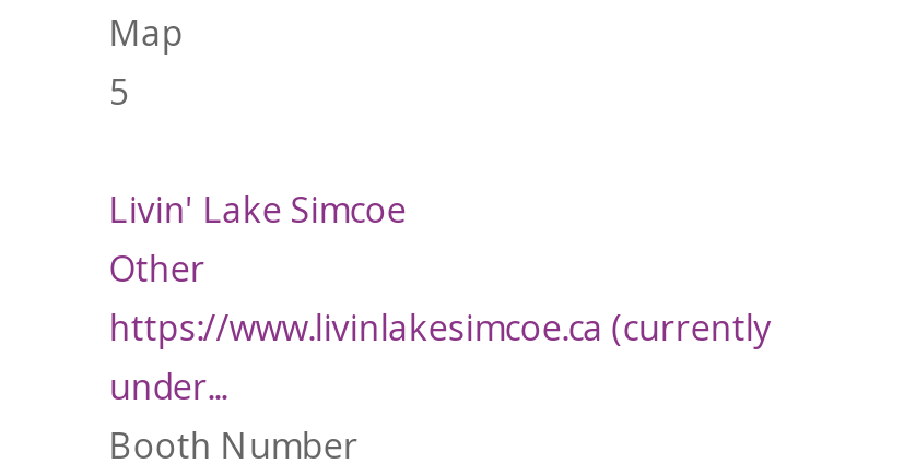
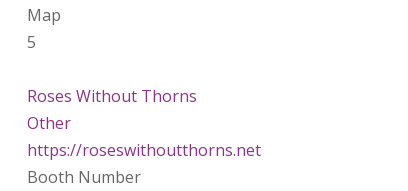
[109,185,406,233] Livin' Lake Simcoe -> [27,85,197,107] Roses Without Thorns
[109,303,771,410] https://www.livinlakesimcoe.ca (currently | under... -> [27,139,261,161] https://roseswithoutthorns.net

